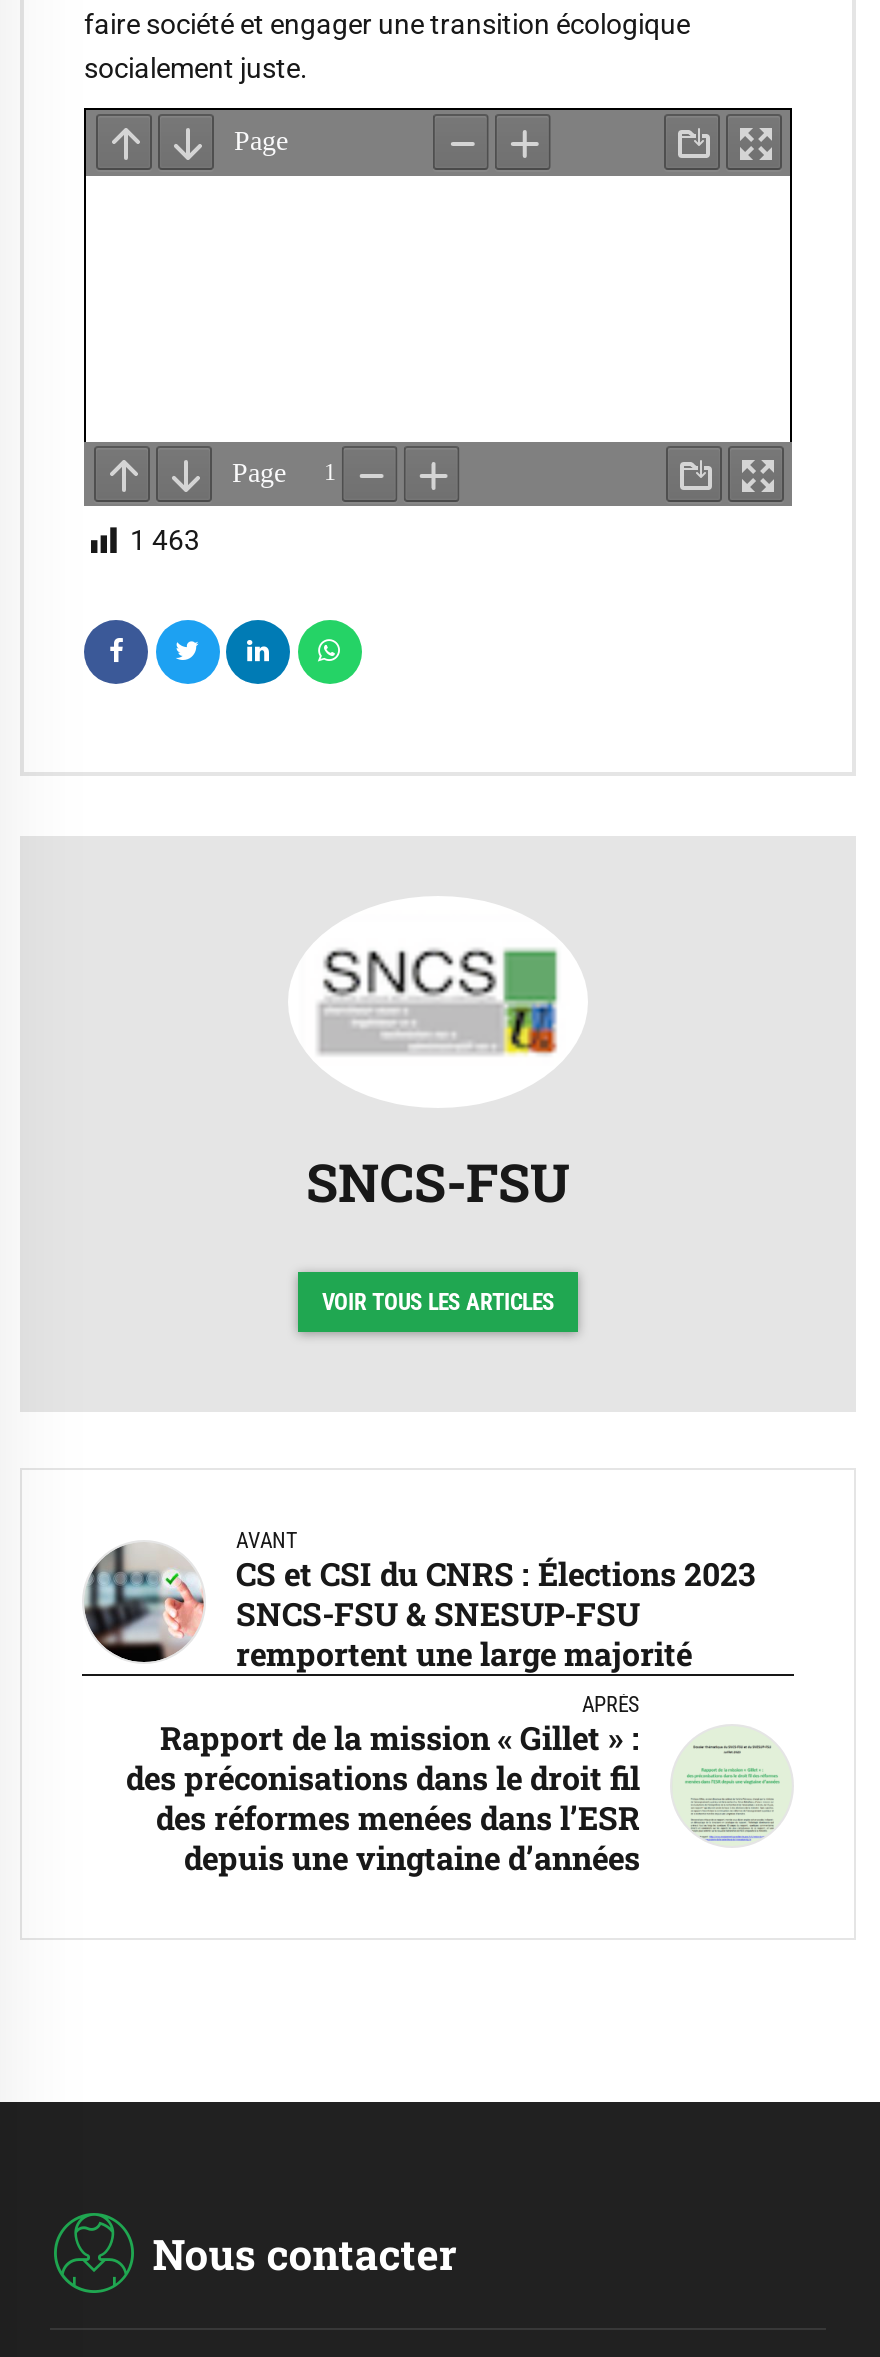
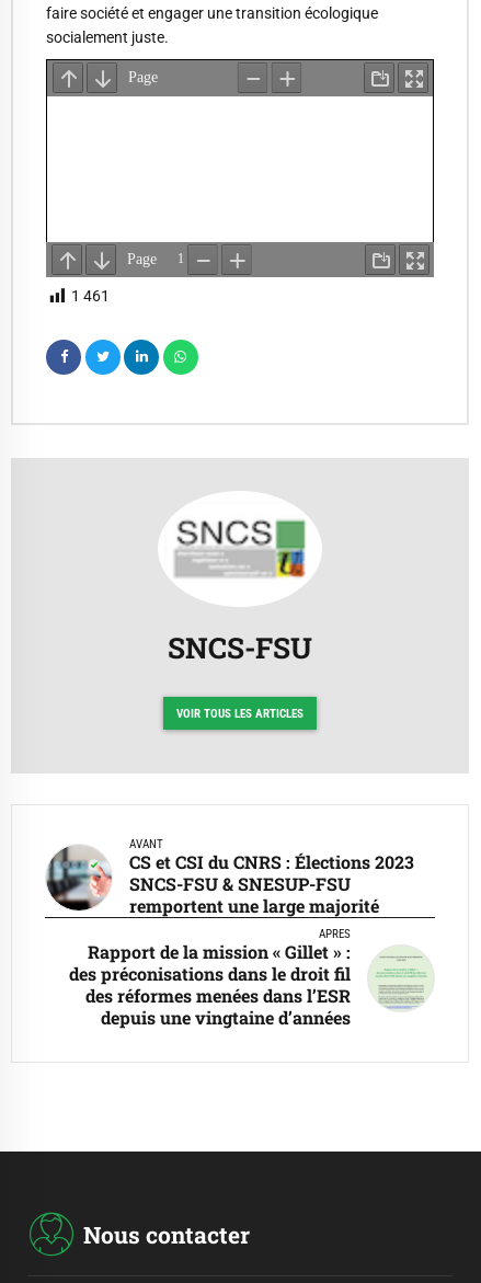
[130,524,200,556] 1 463 -> [71,287,110,305] 1 461

